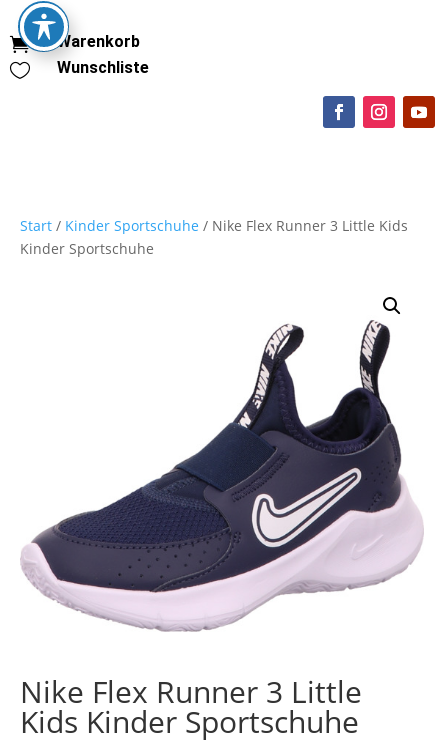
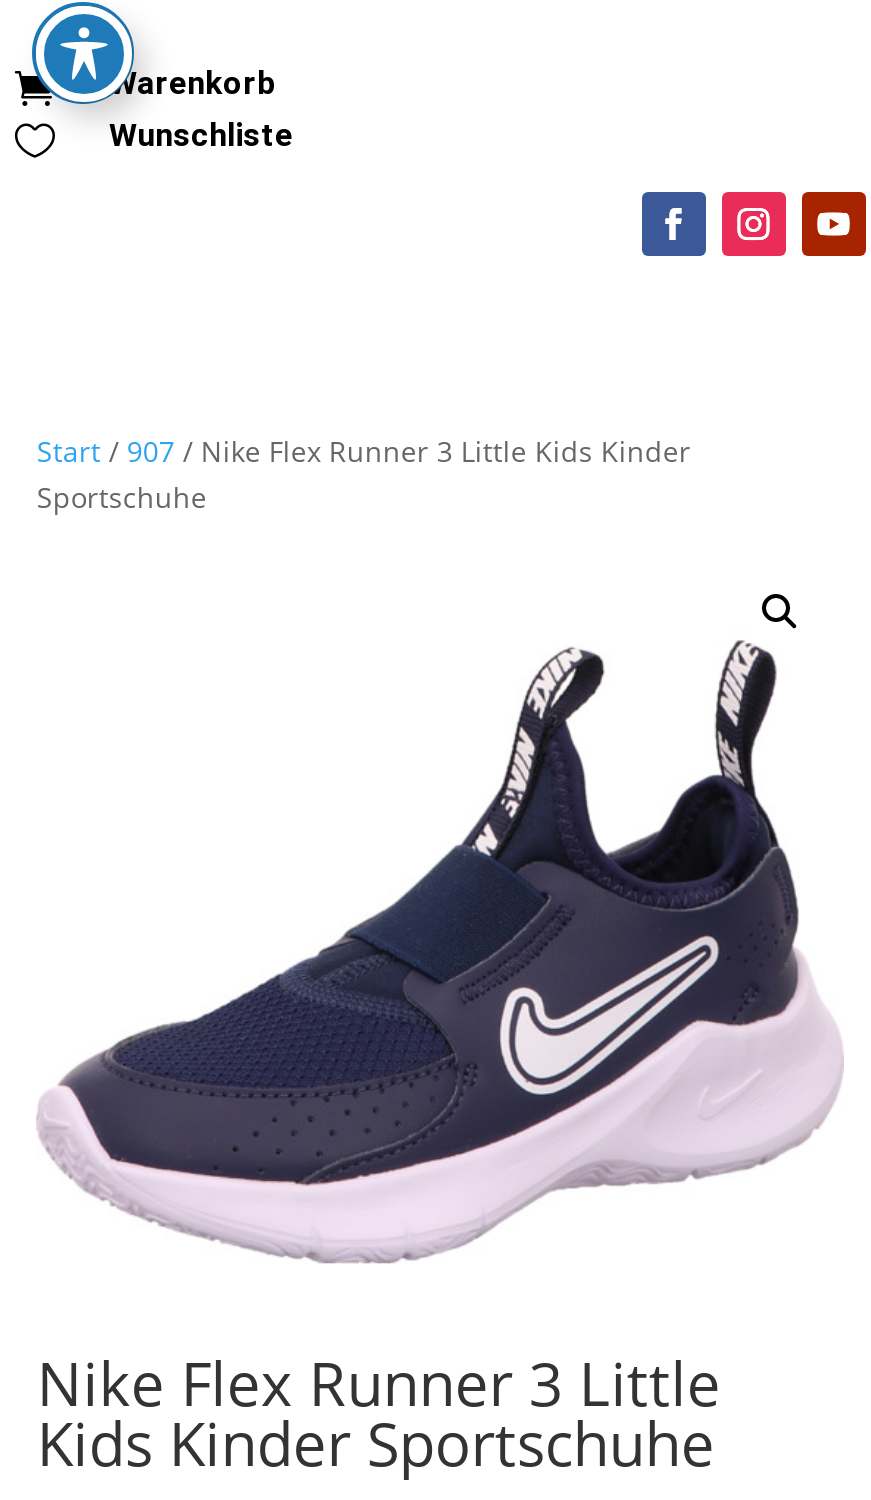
[20,216,408,258] Start / Kinder Sportschuhe / Nike Flex Runner 3 Little Kids | Kinder Sportschuhe -> [37,432,691,516] Start / 907 / Nike Flex Runner 3 Little Kids Kinder | Sportschuhe

